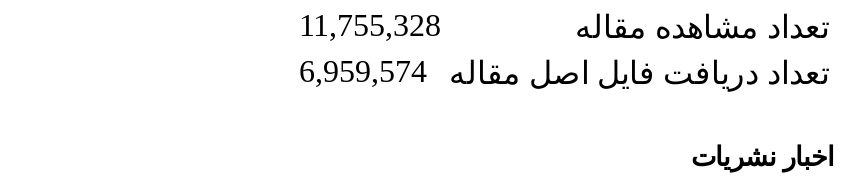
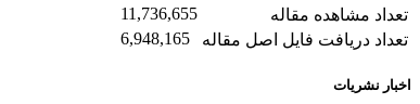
[299,7,441,41] 11,755,328 -> [120,4,198,22] 11,736,655
[299,53,829,89] تعداد دریافت فایل اصل مقاله 6,959,574 -> [120,29,408,48] تعداد دریافت فایل اصل مقاله 6,948,165

